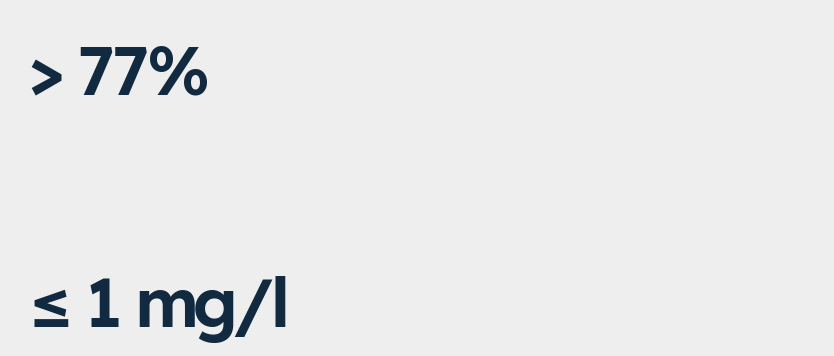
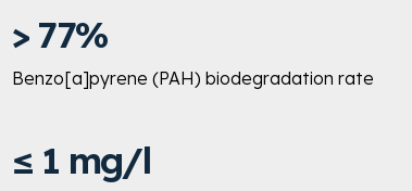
none -> [12,68,374,89] Benzo[a]pyrene (PAH) biodegradation rate

